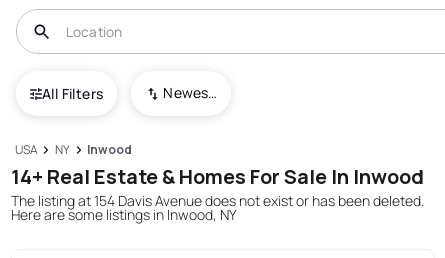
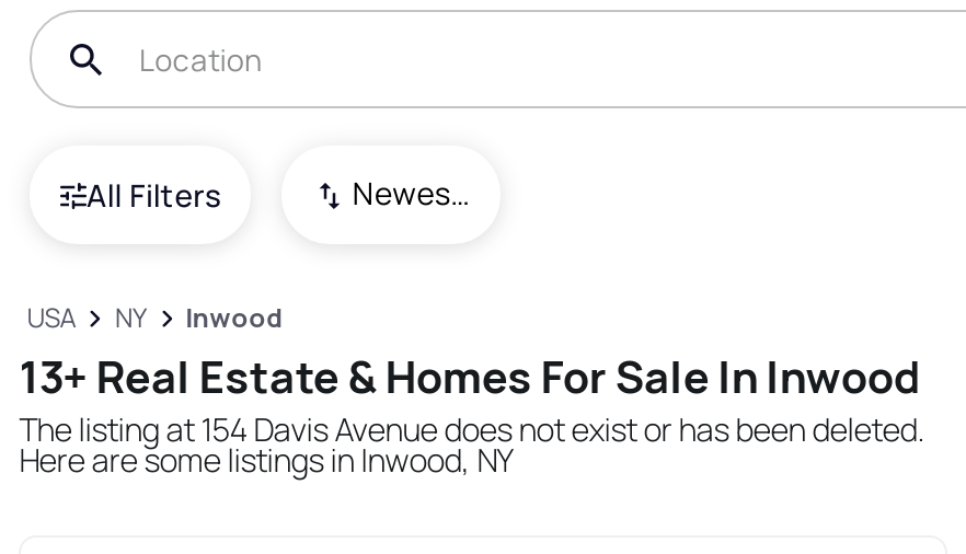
[11,163,424,190] 14+ Real Estate & Homes For Sale In Inwood -> [19,347,922,406] 13+ Real Estate & Homes For Sale In Inwood

